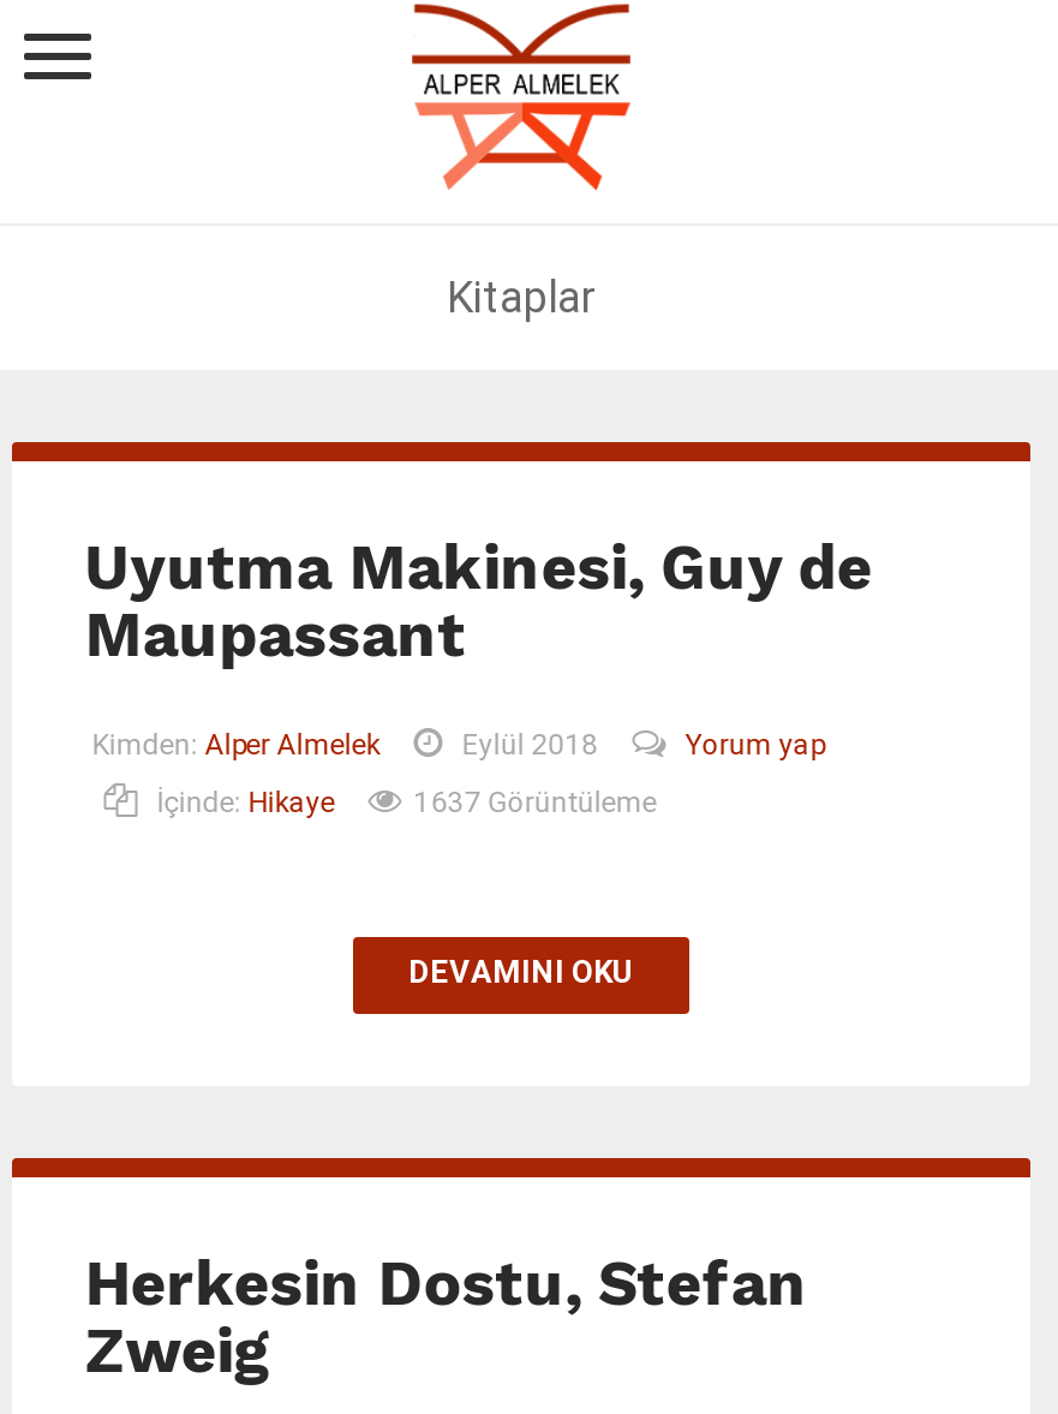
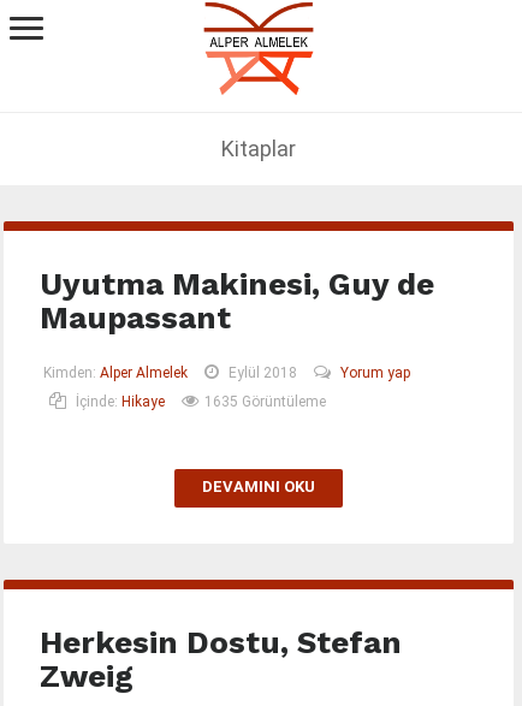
[414,786,656,819] 1637 Görüntüleme -> [205,393,326,410] 1635 Görüntüleme

